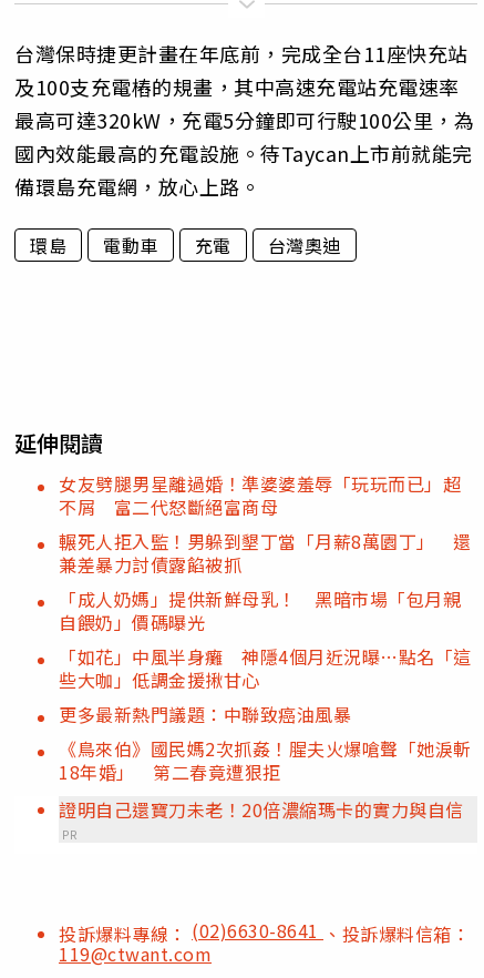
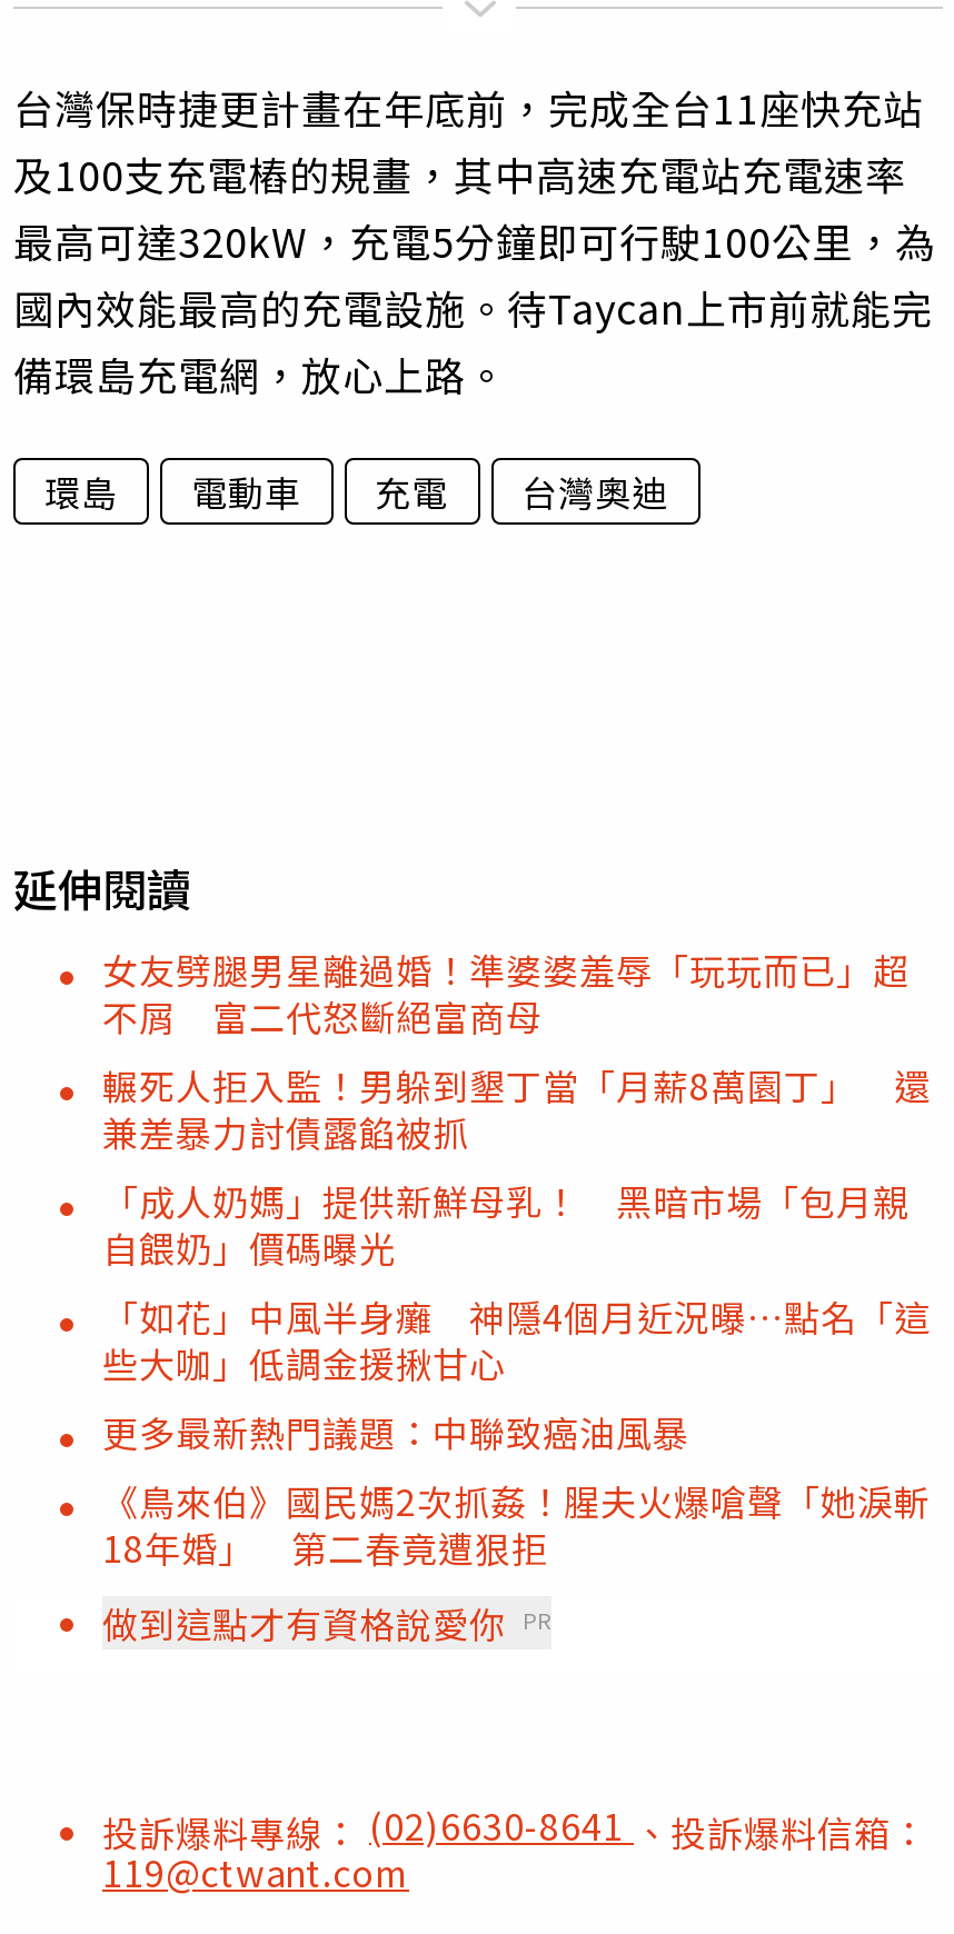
[59,796,464,843] 證明自己還寶刀未老！20倍濃縮瑪卡的實力與自信 | PR -> [102,1596,551,1649] 做到這點才有資格說愛你 PR

